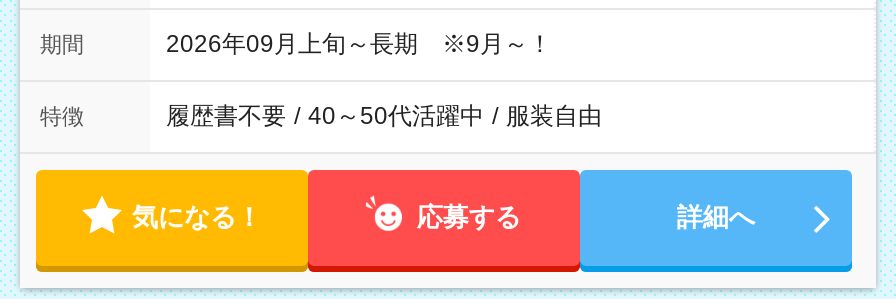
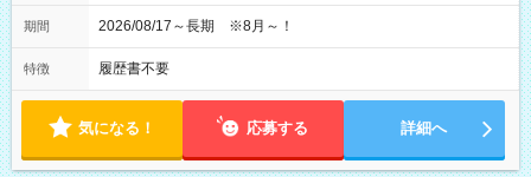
[166,30,548,58] 2026年09月上旬～長期 ※9月～！ -> [98,18,292,34] 2026/08/17～長期 ※8月～！
[166,102,602,130] 履歴書不要 / 40～50代活躍中 / 服装自由 -> [98,60,169,77] 履歴書不要

